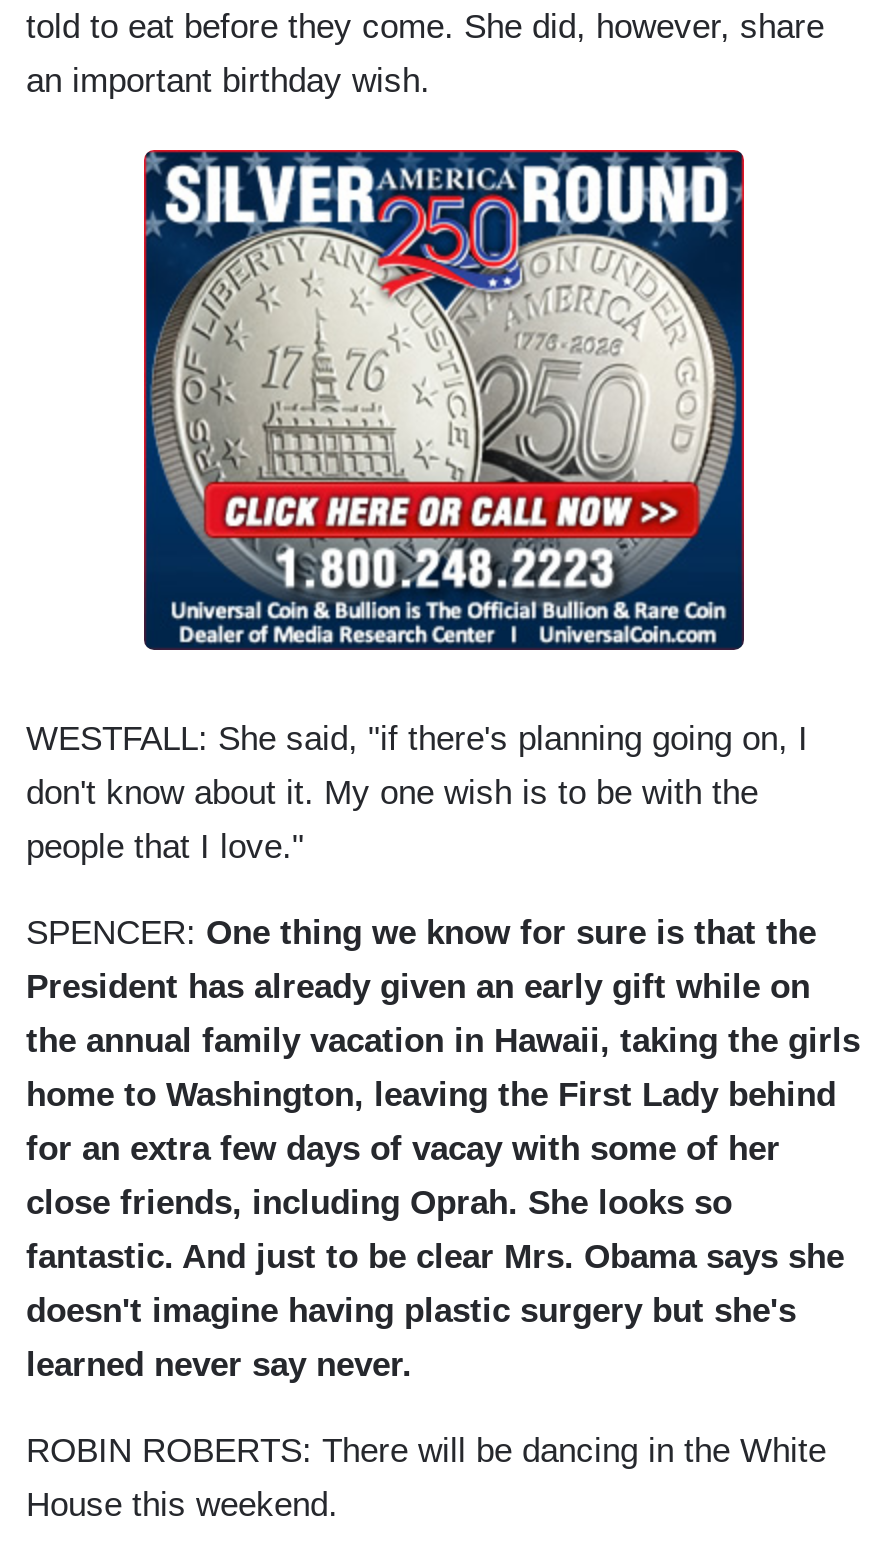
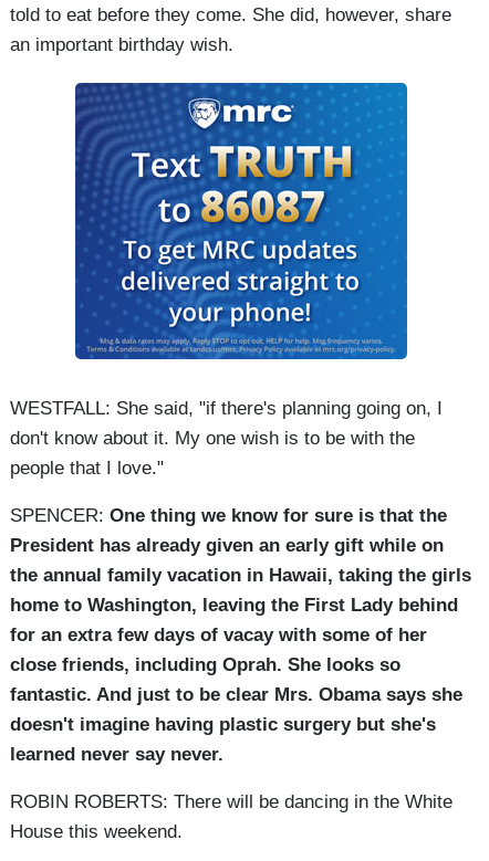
[142,148,746,652] [image] -> [74,82,408,360] [image]

